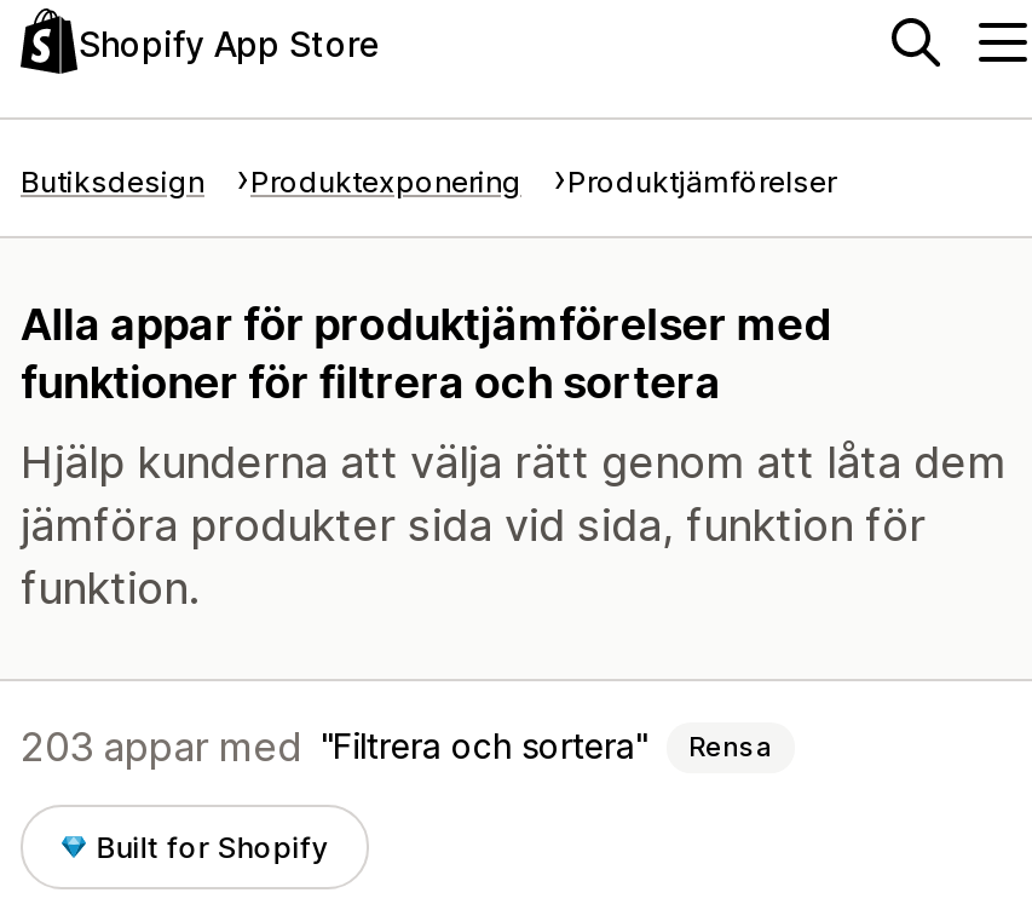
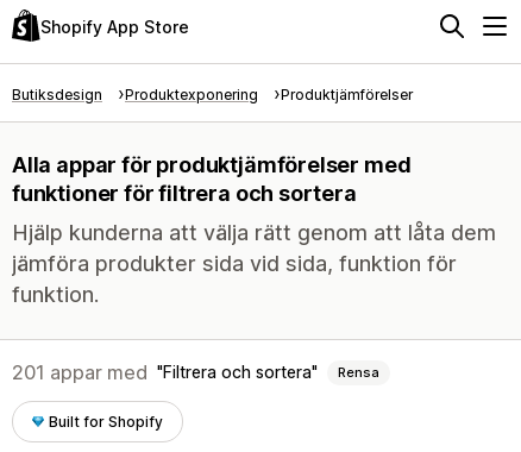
[21,722,773,771] 203 appar med Filtrera och sortera Rensa -> [12,360,379,384] 201 appar med Filtrera och sortera Rensa

